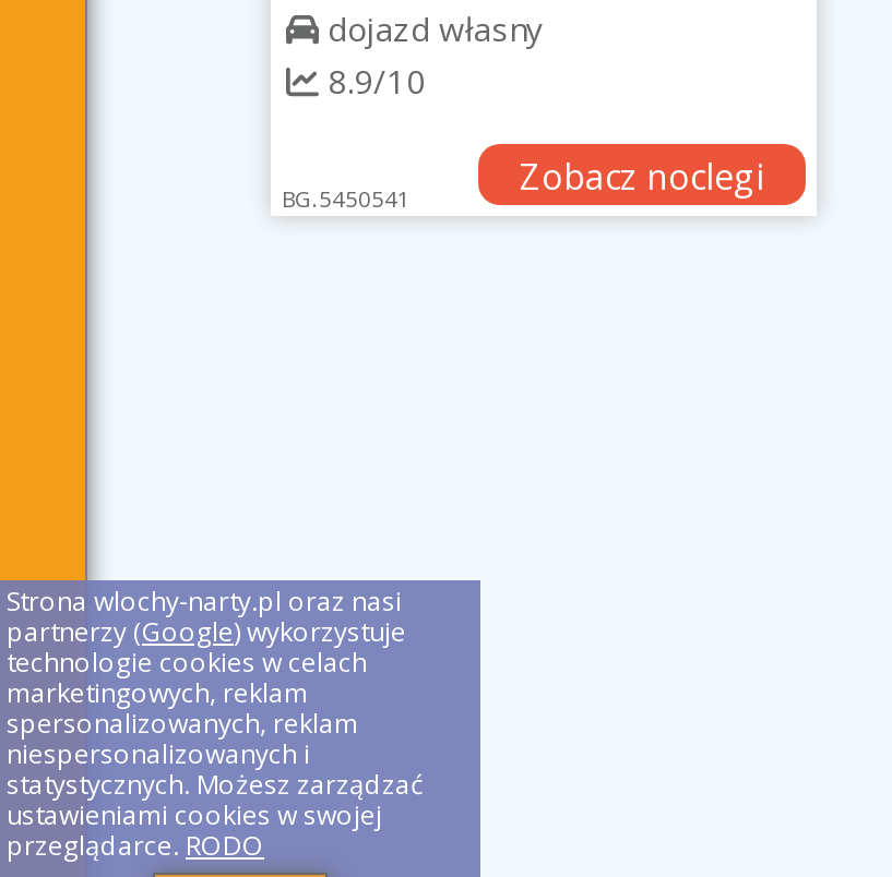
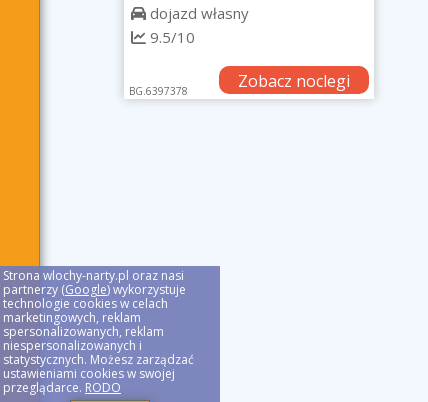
[319,60,426,103] 8.9/10 -> [146,27,195,47] 9.5/10
[282,184,411,215] BG.5450541 -> [129,84,188,98] BG.6397378

